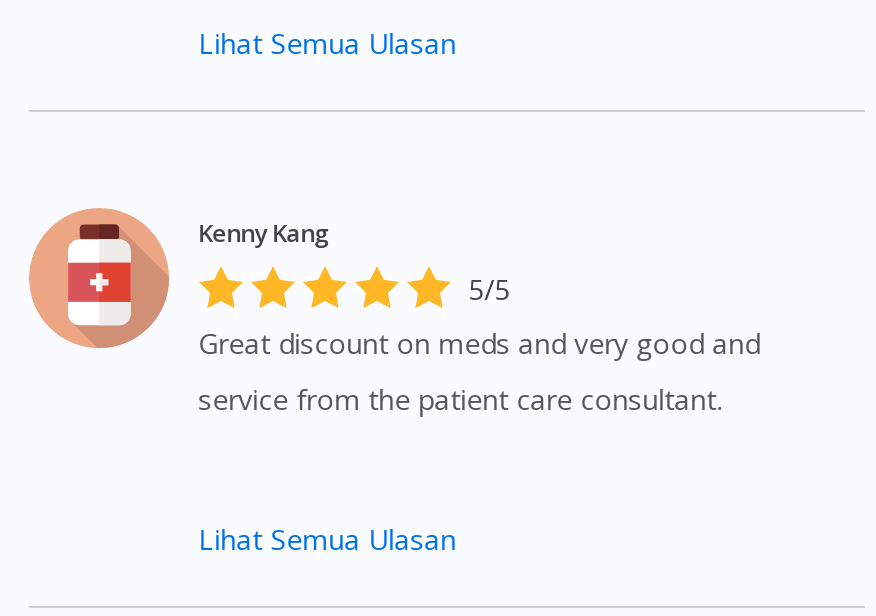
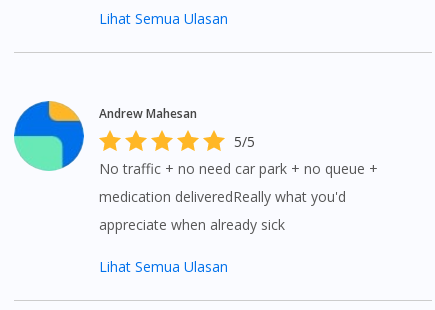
[27,206,330,350] [image] | Kenny Kang -> [13,100,197,172] [image] | Andrew Mahesan
[198,325,760,419] Great discount on meds and very good and | service from the patient care consultant. -> [99,159,378,234] No traffic + no need car park + no queue + | medication deliveredReally what you'd | appreciate when already sick

